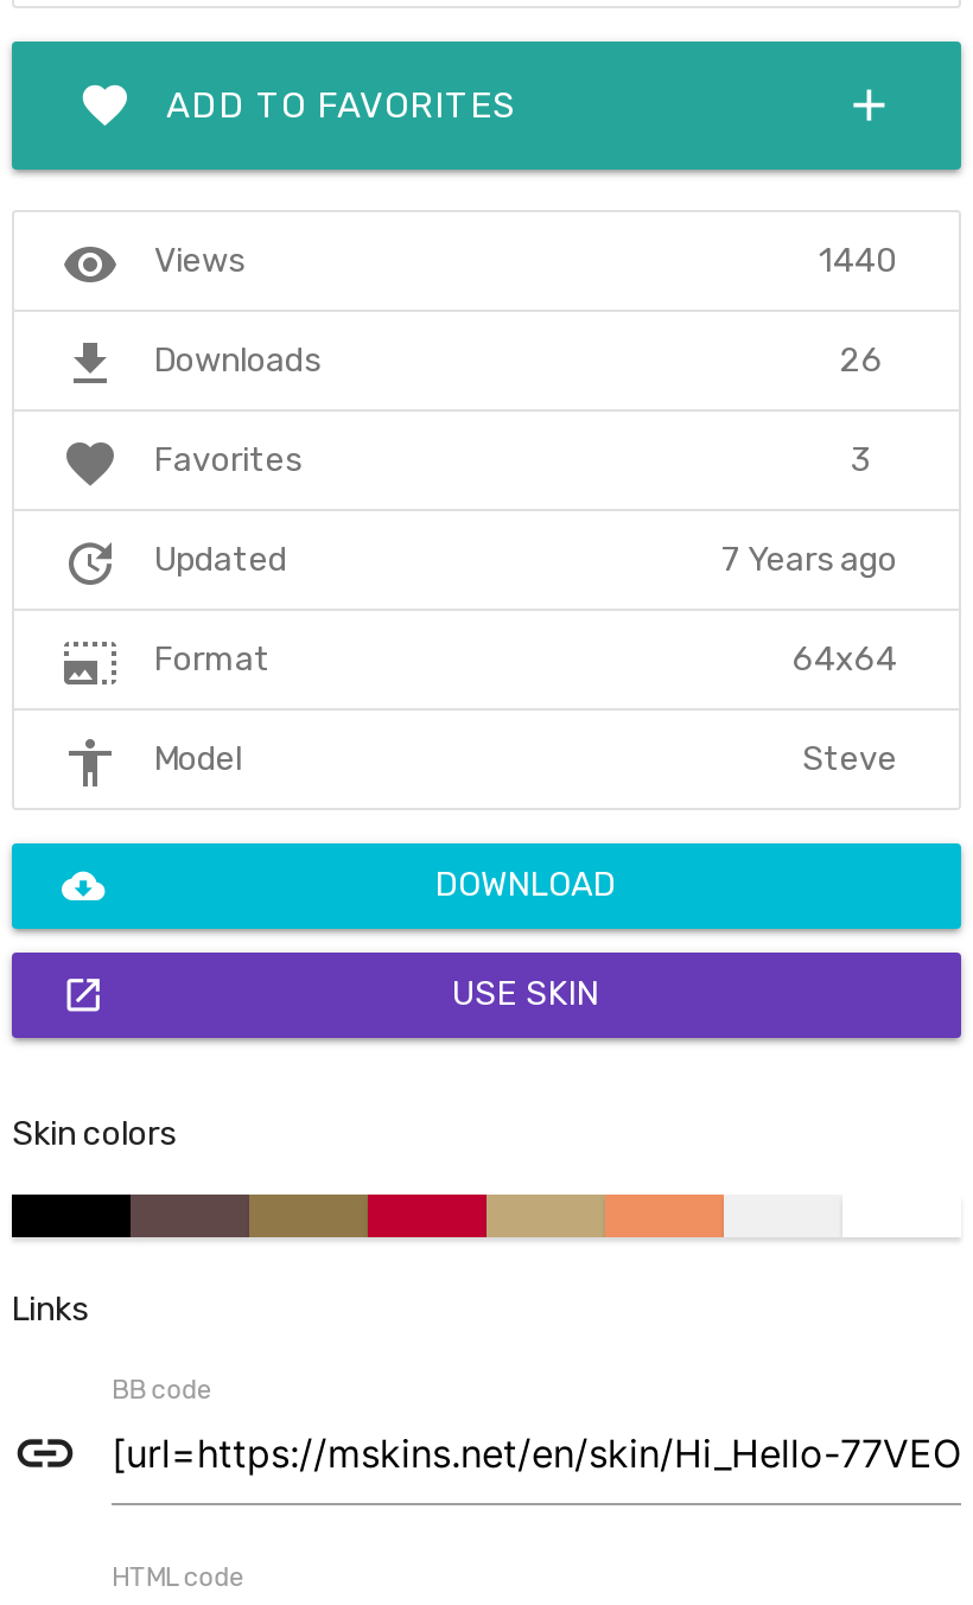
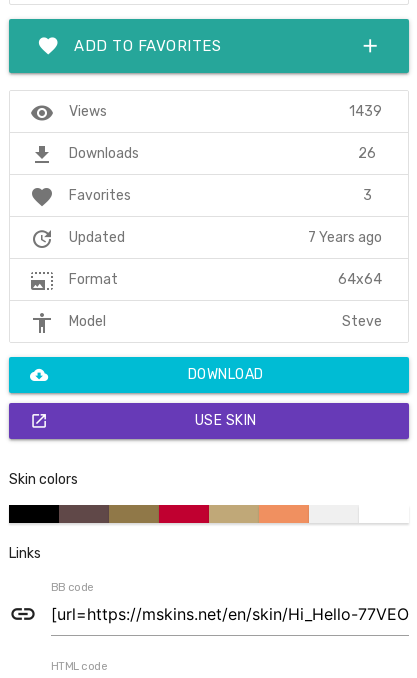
[819,240,897,280] 1440 -> [349,102,382,119] 1439

